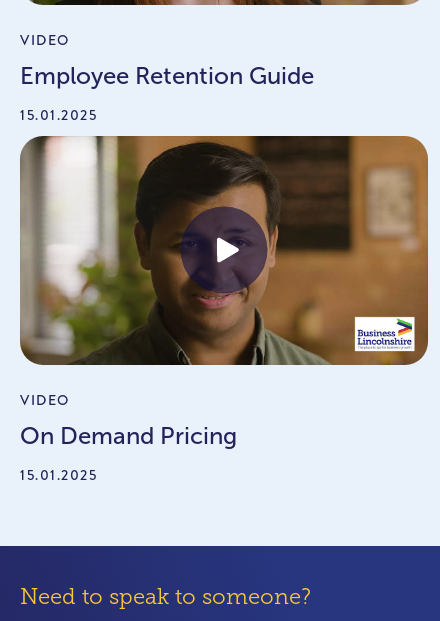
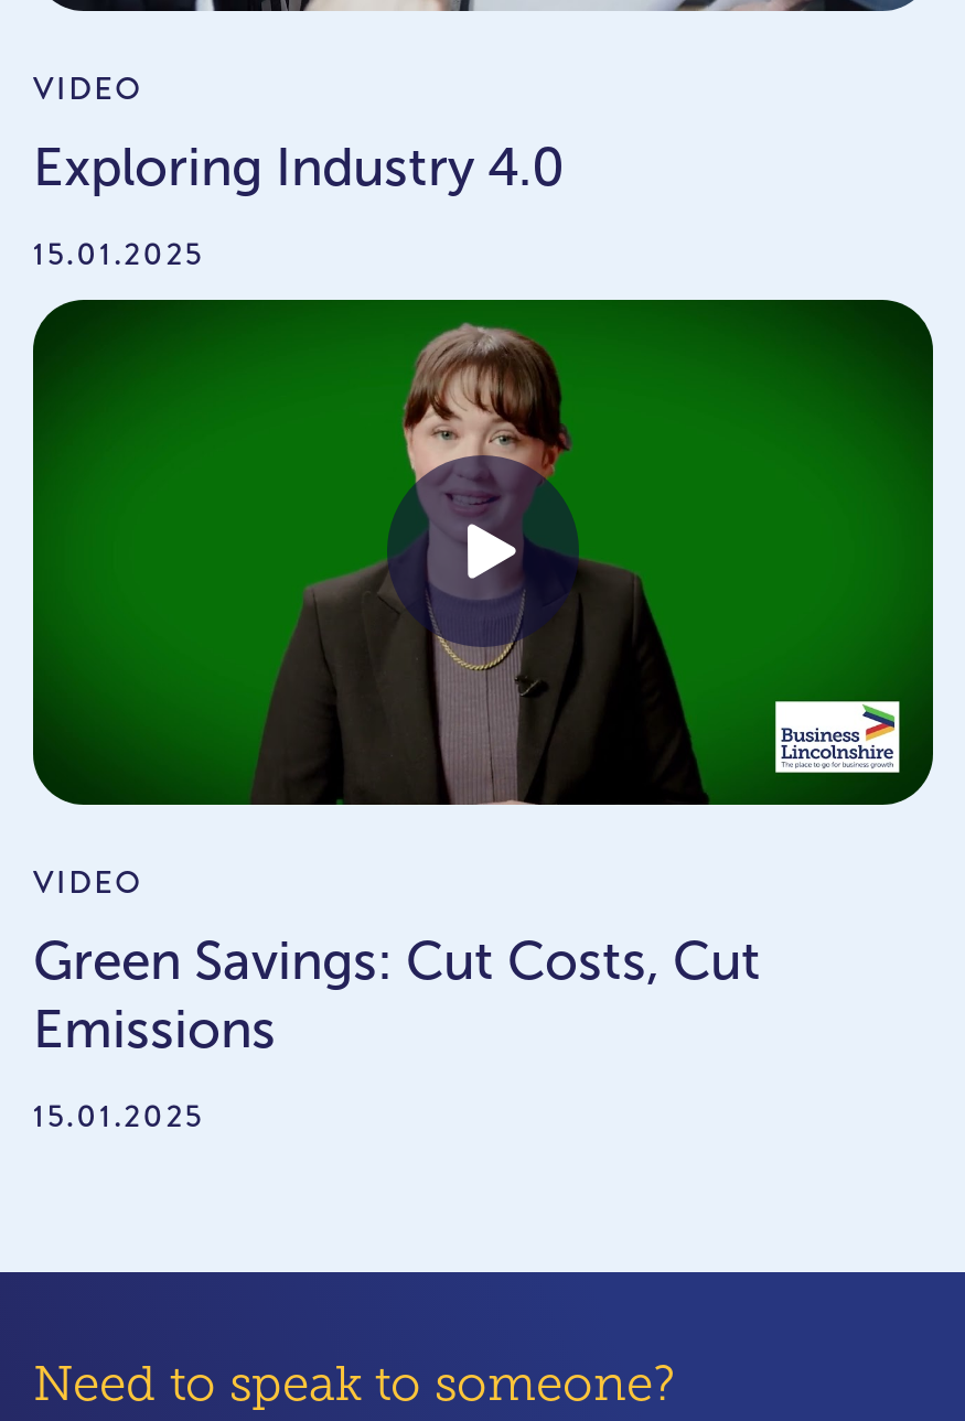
[20,62,314,88] Employee Retention Guide -> [33,138,565,195] Exploring Industry 4.0
[19,135,429,366] [image] -> [31,298,935,807] [image]
[20,423,237,449] On Demand Pricing -> [33,933,761,1058] Green Savings: Cut Costs, Cut | Emissions

